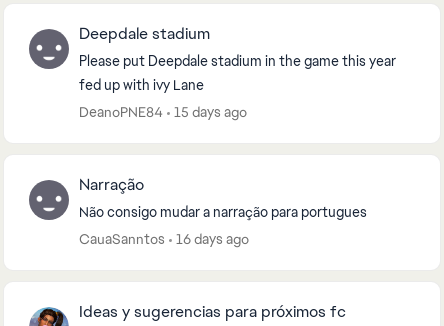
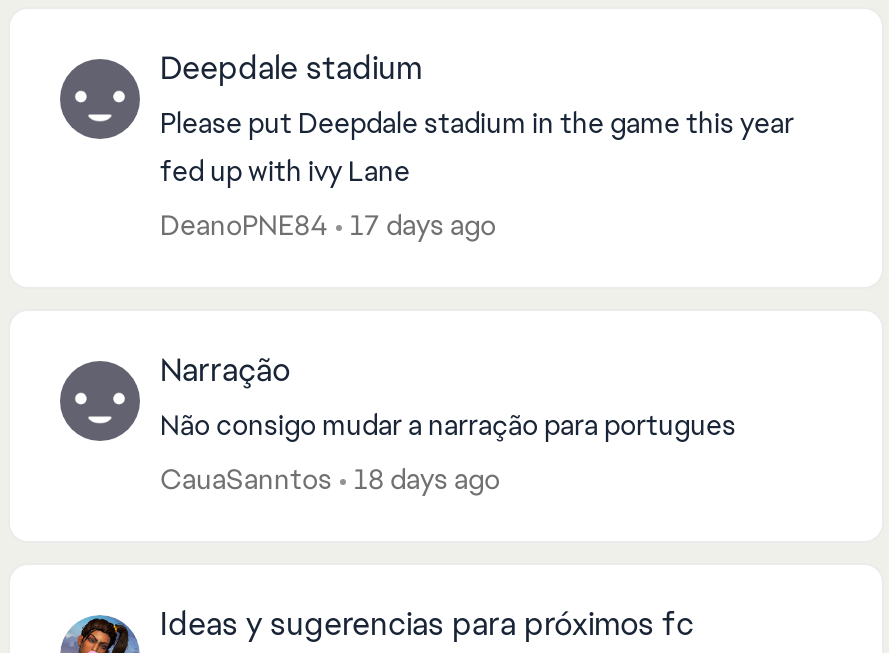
[79,103,247,121] DeanoPNE84 15 days ago -> [160,207,496,243] DeanoPNE84 17 days ago
[79,230,249,248] CauaSanntos 16 days ago -> [160,461,500,497] CauaSanntos 18 days ago

